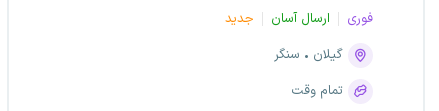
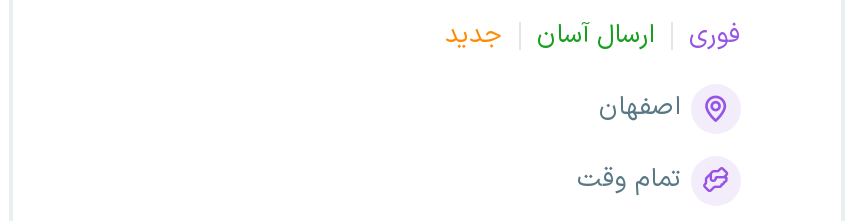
[274,45,343,65] گیلان | سنگر -> [599,88,681,128] اصفهان

